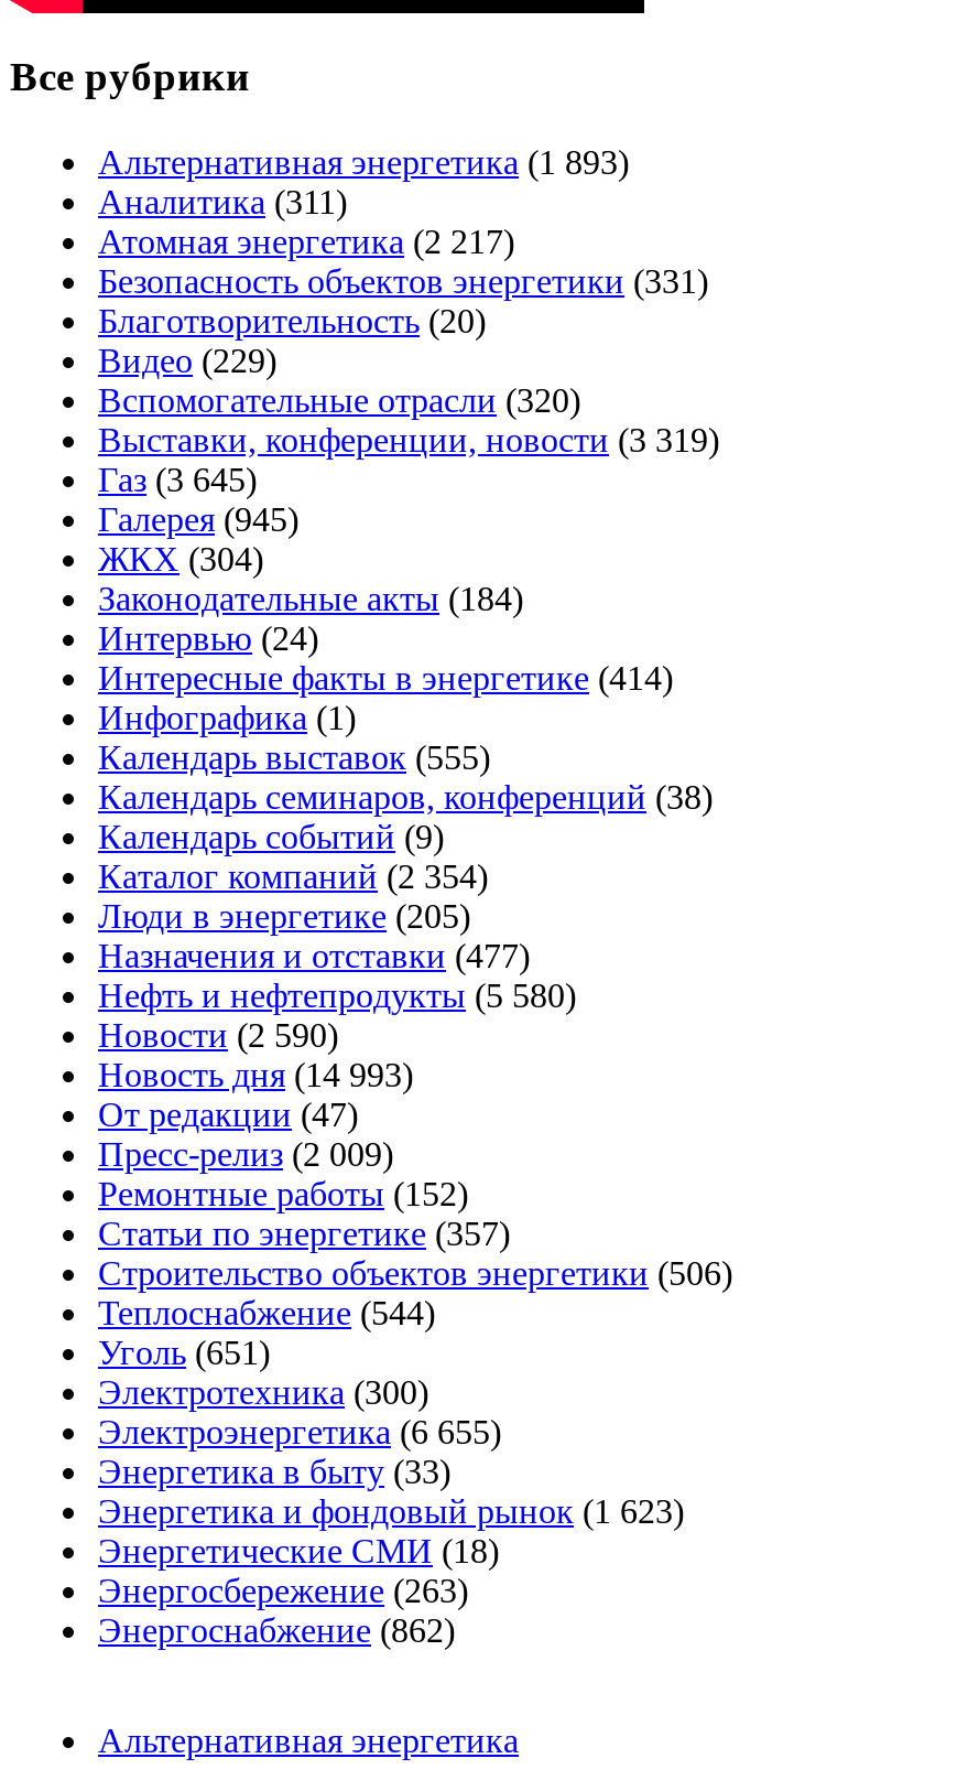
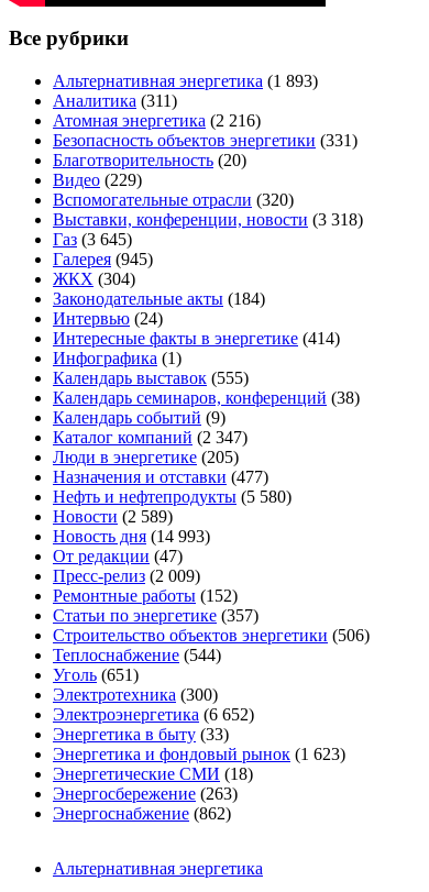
[98,223,514,261] Атомная энергетика (2 217) -> [53,111,261,130] Атомная энергетика (2 216)
[98,421,719,459] Выставки, конференции, новости (3 319) -> [53,210,363,229] Выставки, конференции, новости (3 318)
[98,858,488,895] Каталог компаний (2 354) -> [53,428,248,447] Каталог компаний (2 347)
[98,1017,338,1054] Новости (2 590) -> [53,507,173,526] Новости (2 589)
[98,1413,501,1451] Электроэнергетика (6 655) -> [53,705,254,724] Электроэнергетика (6 652)

